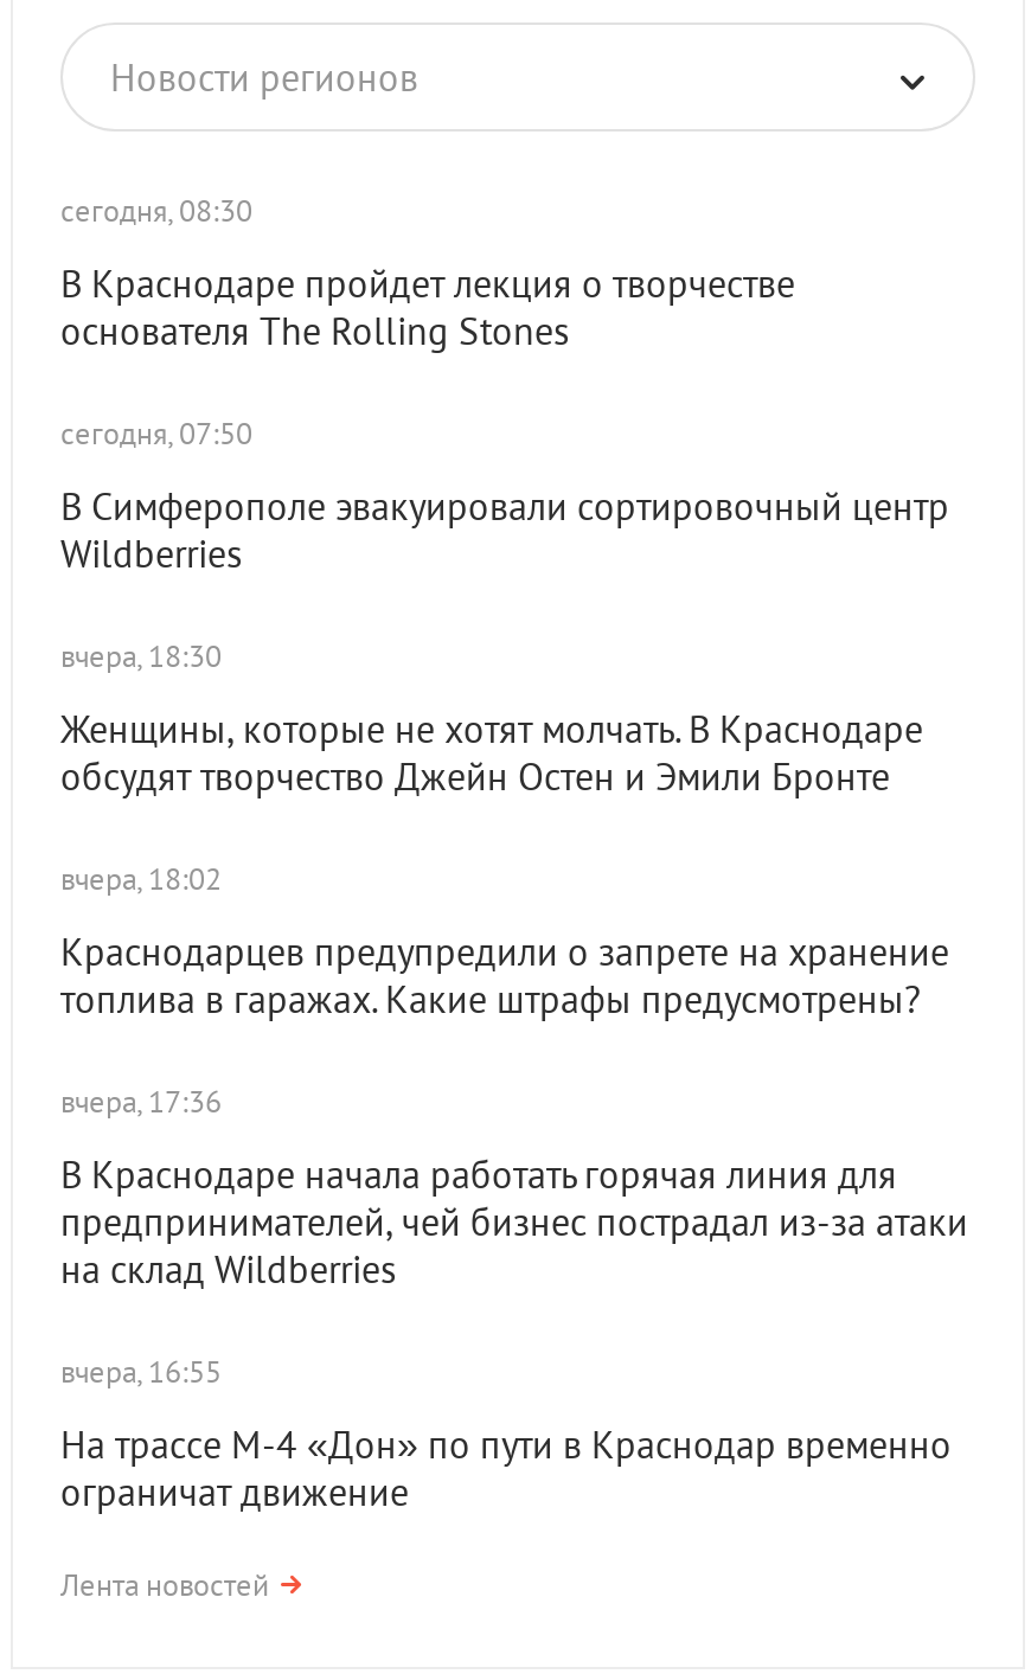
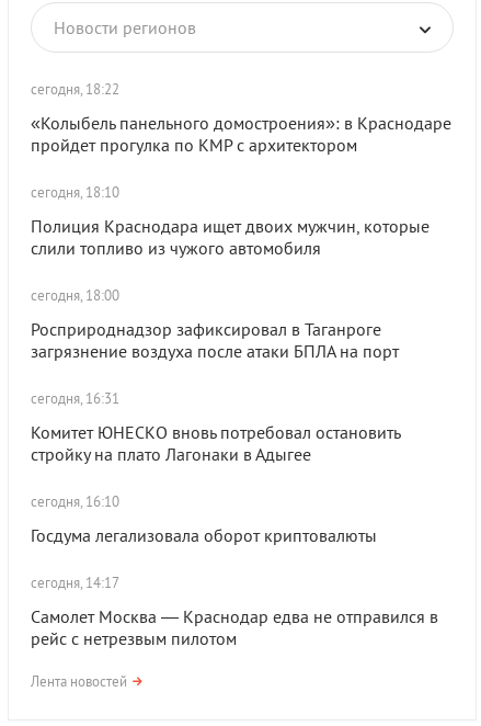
[60,191,252,231] сегодня, 08:30 -> [31,80,119,99] сегодня, 18:22
[60,259,795,354] В Краснодаре пройдет лекция о творчестве | основателя The Rolling Stones -> [31,112,451,156] «Колыбель панельного домостроения»: в Краснодаре | пройдет прогулка по КМР с архитектором
[60,413,252,454] сегодня, 07:50 -> [31,183,119,202] сегодня, 18:10
[60,482,949,577] В Симферополе эвакуировали сортировочный центр | Wildberries -> [31,215,430,259] Полиция Краснодара ищет двоих мужчин, которые | слили топливо из чужого автомобиля
[60,636,222,676] вчера, 18:30 -> [31,286,119,305] сегодня, 18:00
[60,705,923,800] Женщины, которые не хотят молчать. В Краснодаре | обсудят творчество Джейн Остен и Эмили Бронте -> [31,318,399,362] Росприроднадзор зафиксировал в Таганроге | загрязнение воздуха после атаки БПЛА на порт
[60,859,222,899] вчера, 18:02 -> [31,389,119,408] сегодня, 16:31
[60,928,949,1022] Краснодарцев предупредили о запрете на хранение | топлива в гаражах. Какие штрафы предусмотрены? -> [31,421,400,465] Комитет ЮНЕСКО вновь потребовал остановить | стройку на плато Лагонаки в Адыгее
[60,1082,222,1122] вчера, 17:36 -> [31,492,119,511] сегодня, 16:10
[60,1150,968,1293] В Краснодаре начала работать горячая линия для | предпринимателей, чей бизнес пострадал из-за атаки | на склад Wildberries -> [31,524,377,546] Госдума легализовала оборот криптовалюты
[60,1352,222,1392] вчера, 16:55 -> [31,574,119,592] сегодня, 14:17
[60,1420,952,1515] На трассе М-4 «Дон» по пути в Краснодар временно | ограничат движение -> [31,605,438,649] Самолет Москва — Краснодар едва не отправился в | рейс с нетрезвым пилотом

